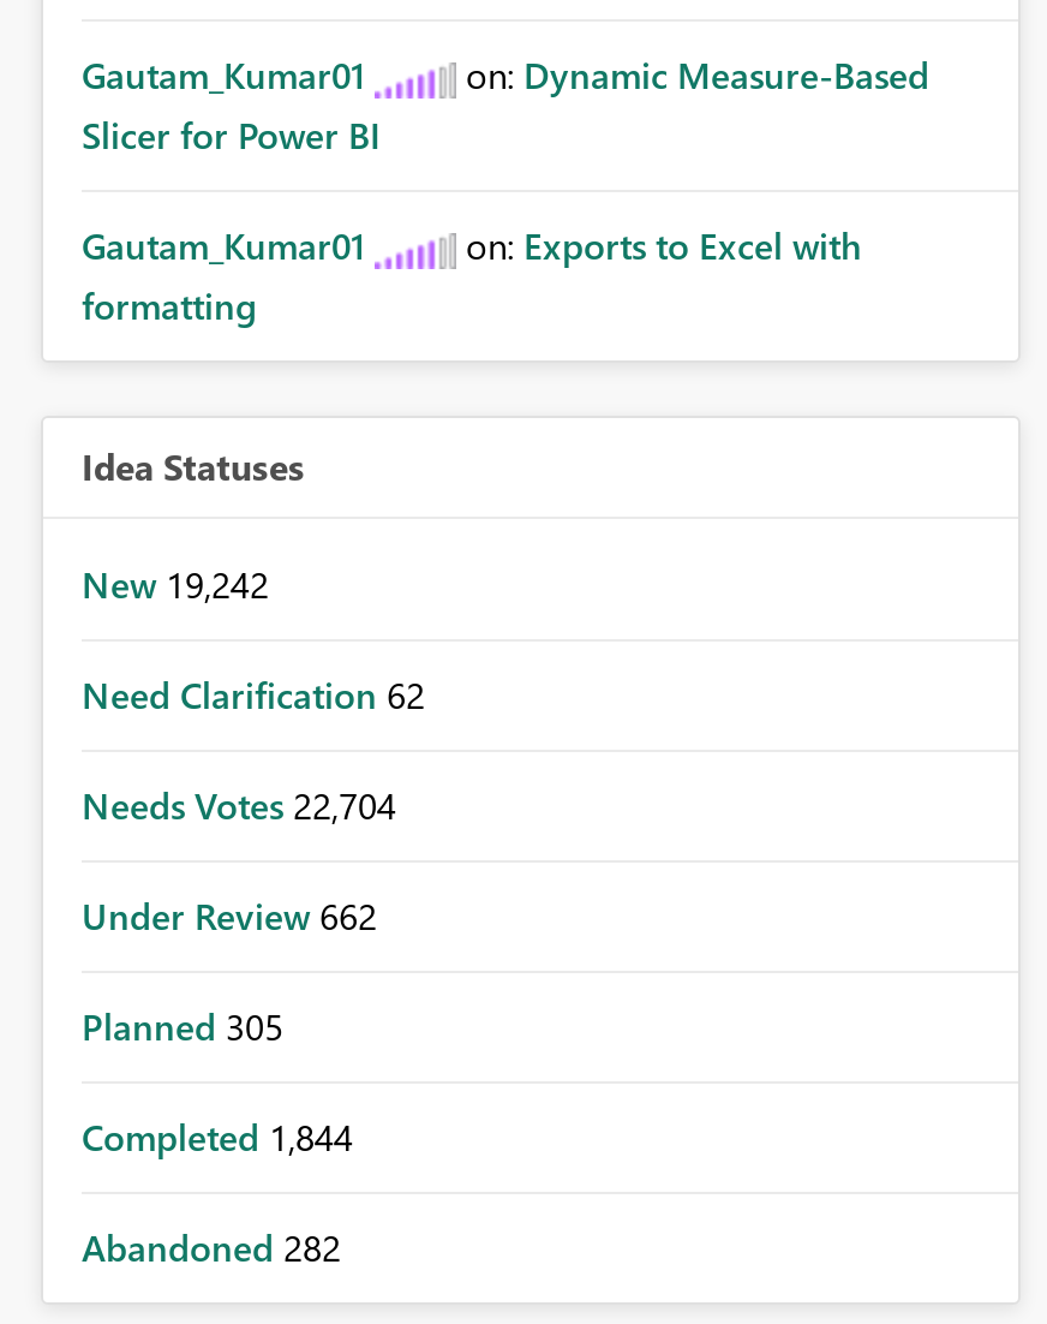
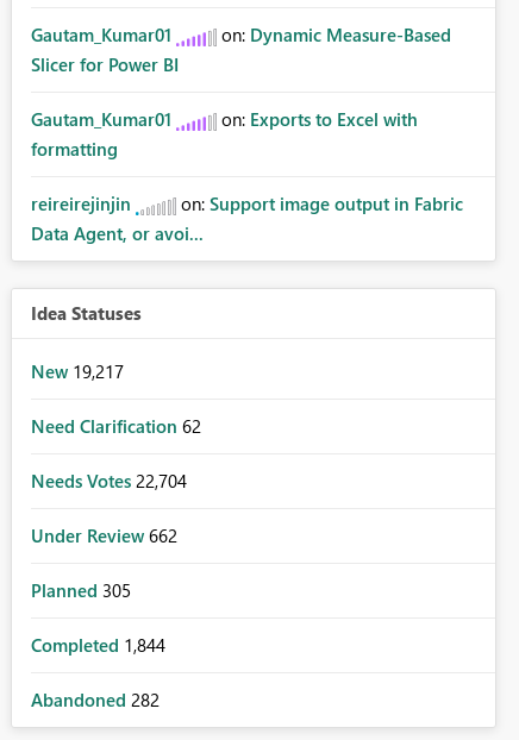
none -> [31,192,463,245] reireirejinjin | on: Support image output in Fabric | Data Agent, or avoi...
[82,560,269,608] New 19,242 -> [31,359,124,383] New 19,217

